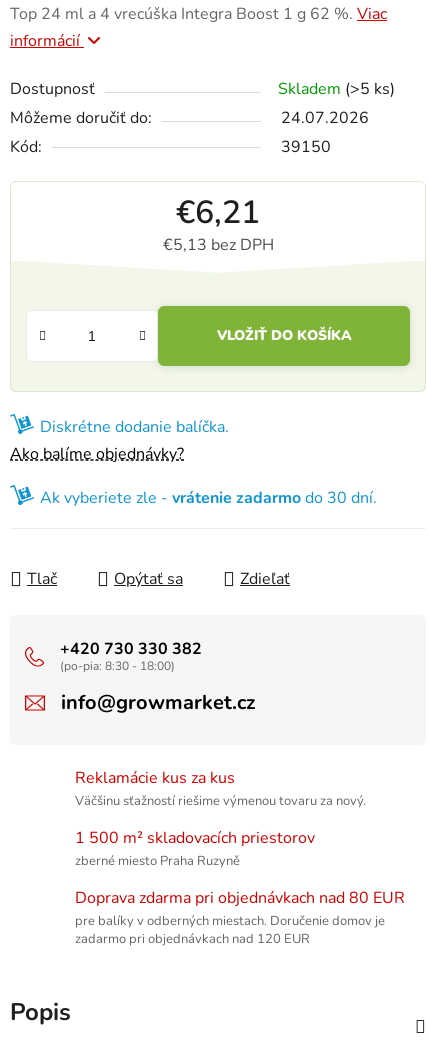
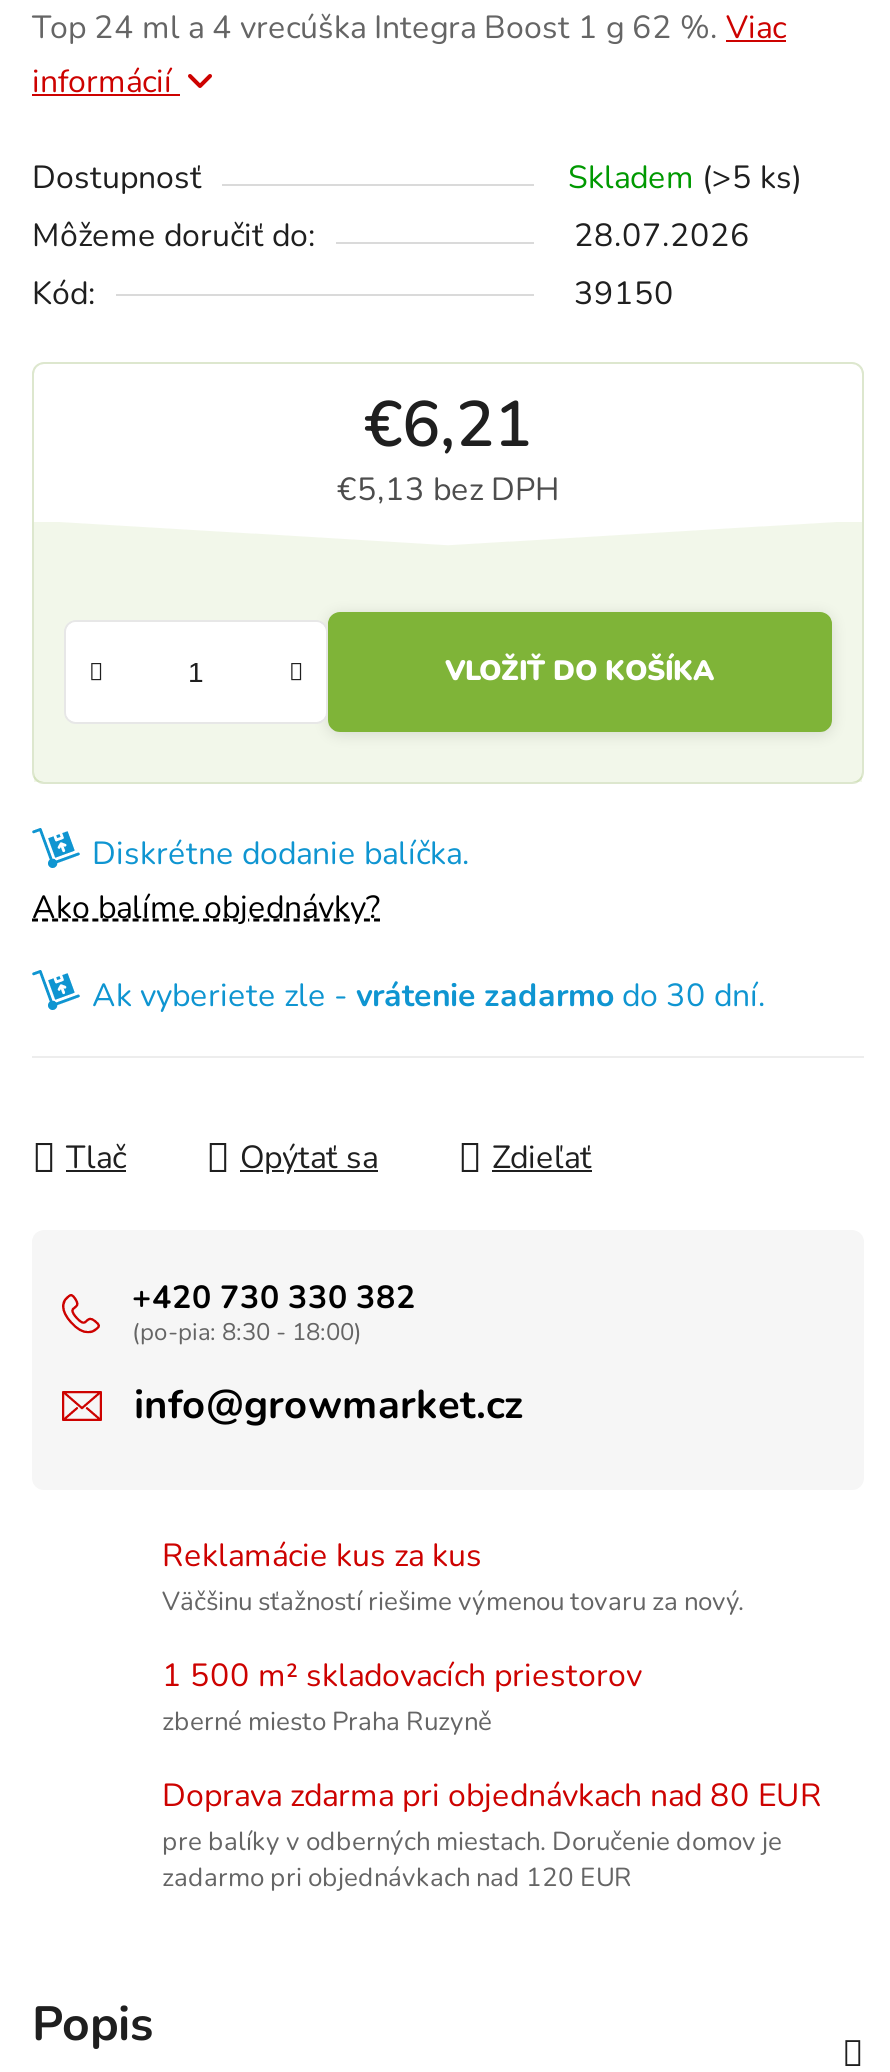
[281,107,369,129] 24.07.2026 -> [574,214,750,258] 28.07.2026

